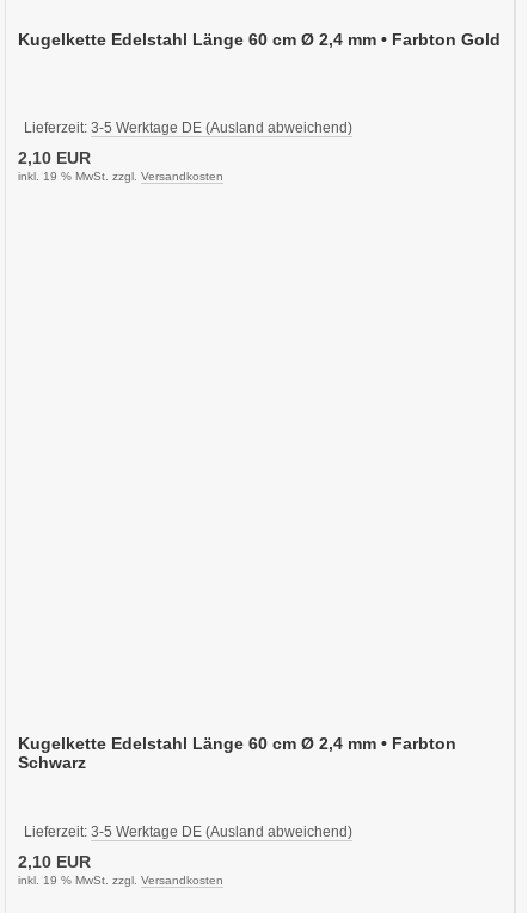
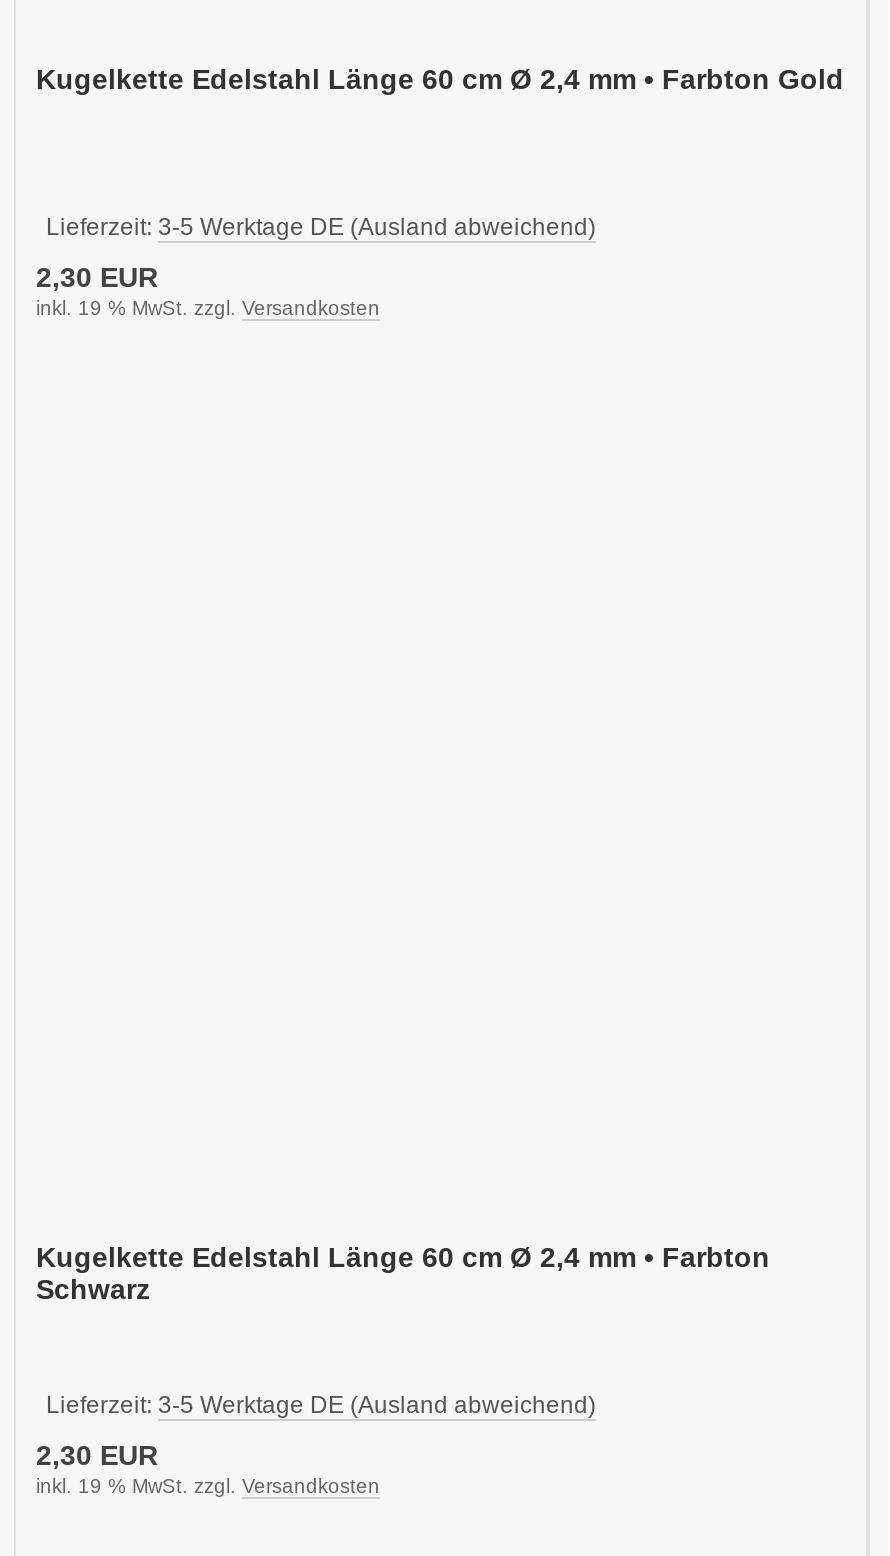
[18,148,91,167] 2,10 EUR -> [36,261,158,293] 2,30 EUR
[18,852,91,871] 2,10 EUR -> [36,1439,158,1471] 2,30 EUR

